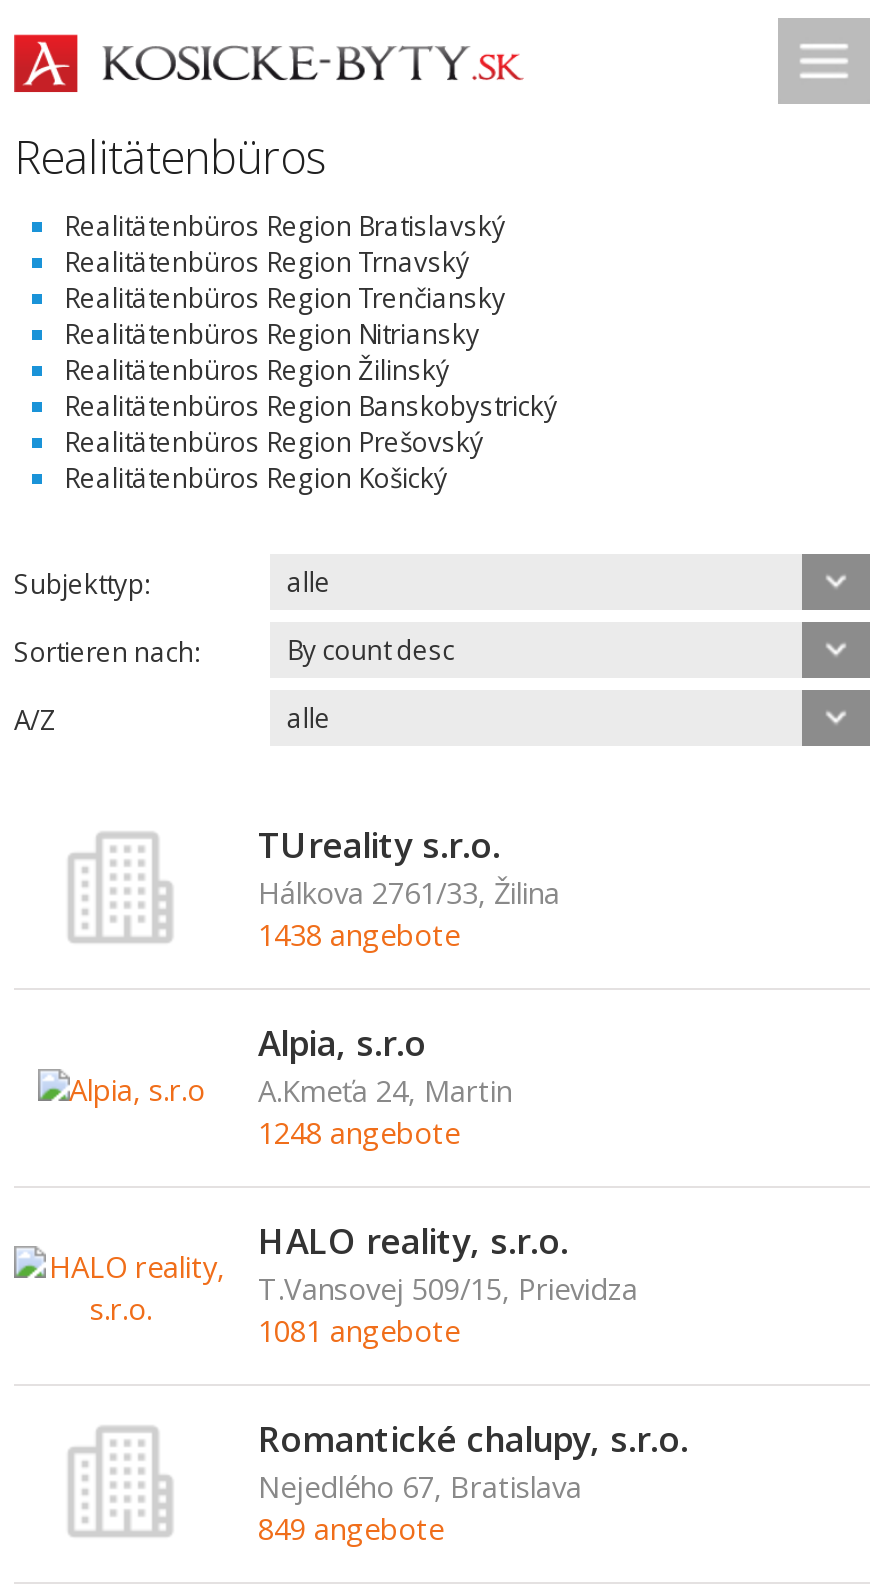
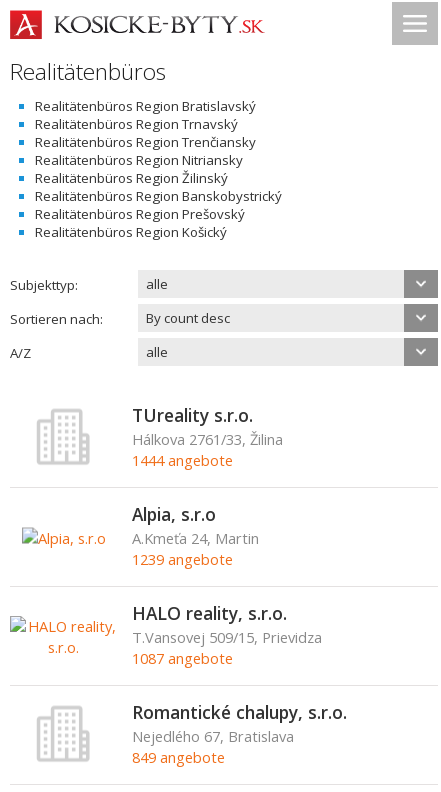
[258,914,460,954] 1438 angebote -> [132,450,233,470] 1444 angebote
[258,1112,460,1152] 1248 angebote -> [132,549,233,569] 1239 angebote
[258,1310,460,1350] 1081 angebote -> [132,648,233,668] 1087 angebote

